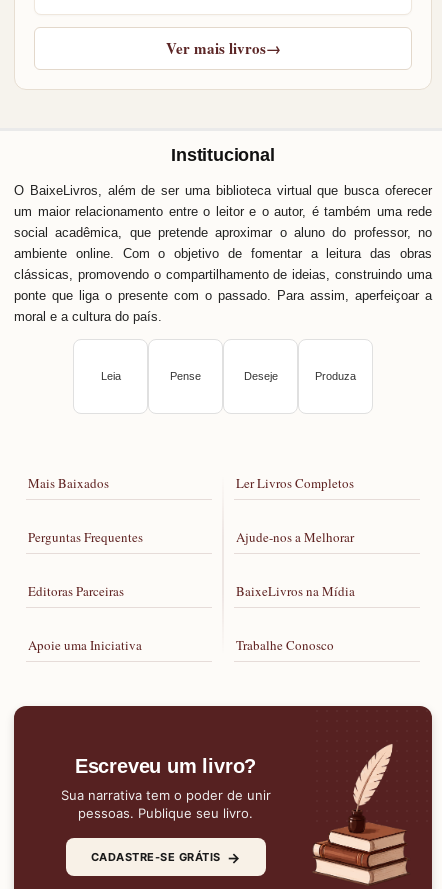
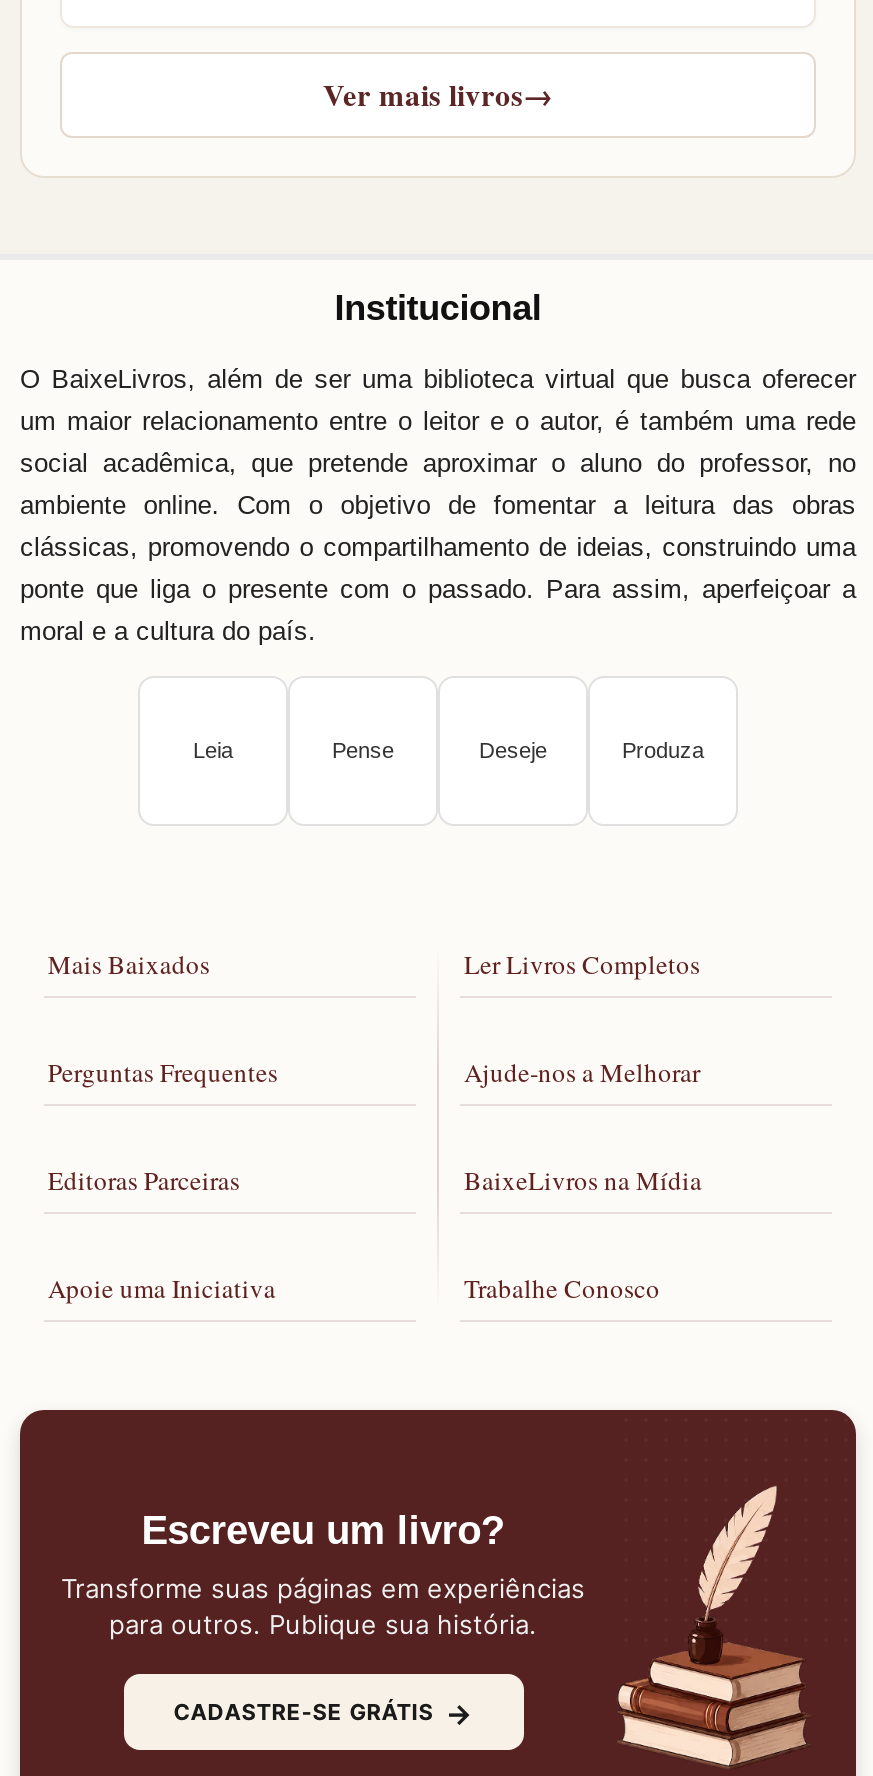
[60,787,270,821] Sua narrativa tem o poder de unir | pessoas. Publique seu livro. -> [61,1572,585,1640] Transforme suas páginas em experiências | para outros. Publique sua história.

